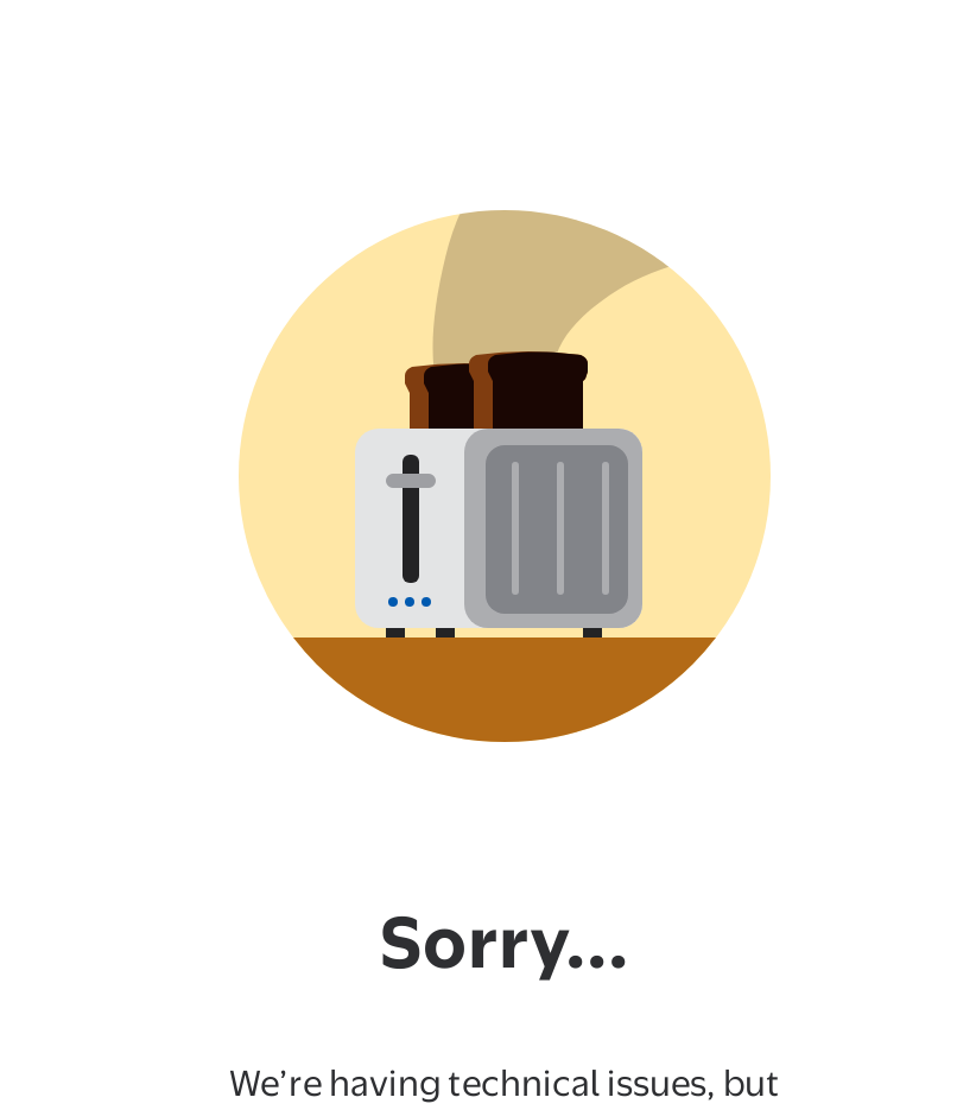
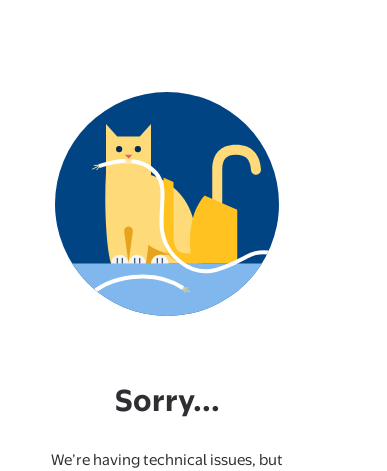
[239,208,771,744] [image] -> [54,91,280,317] [image]

